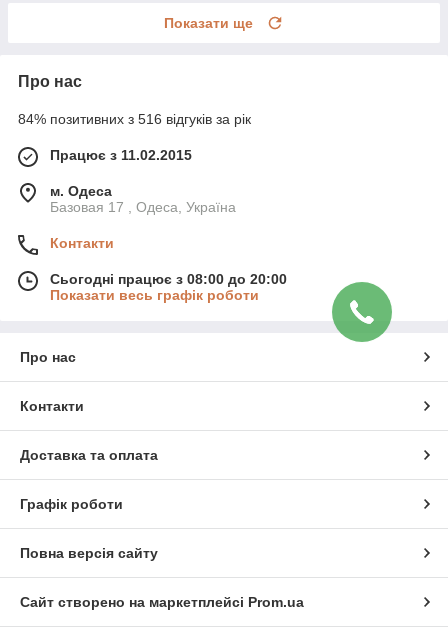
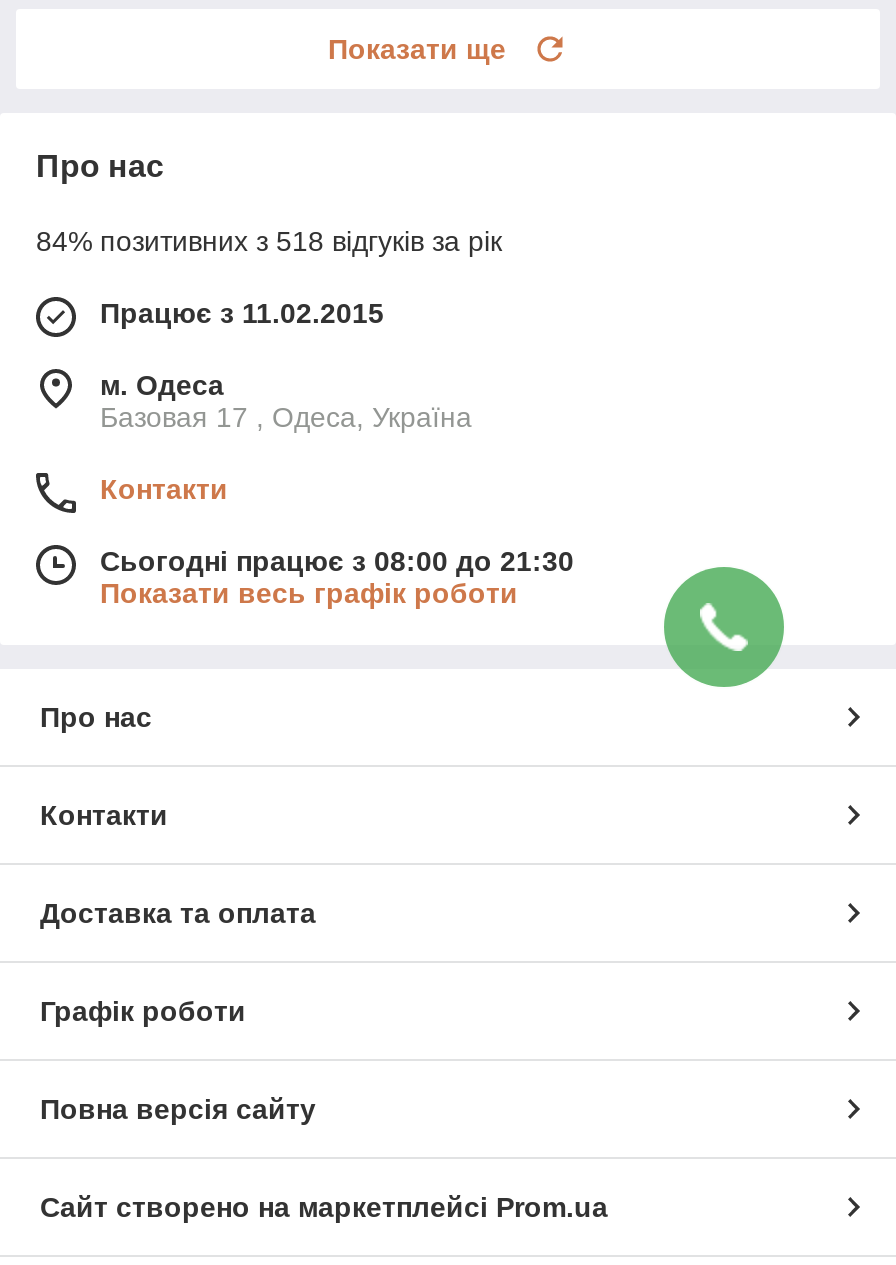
[18,111,251,127] 84% позитивних з 516 відгуків за рік -> [36,226,502,258] 84% позитивних з 518 відгуків за рік
[50,271,287,287] Сьогодні працює з 08:00 до 20:00 -> [100,546,574,578] Сьогодні працює з 08:00 до 21:30

